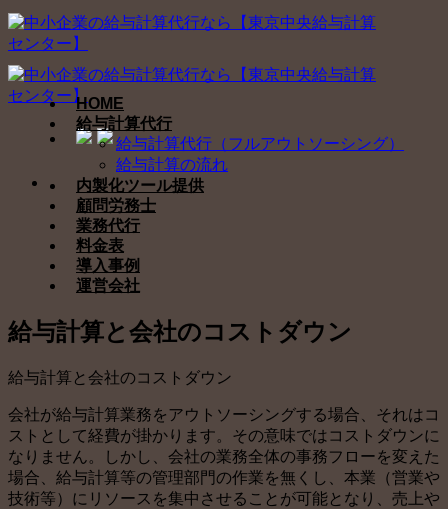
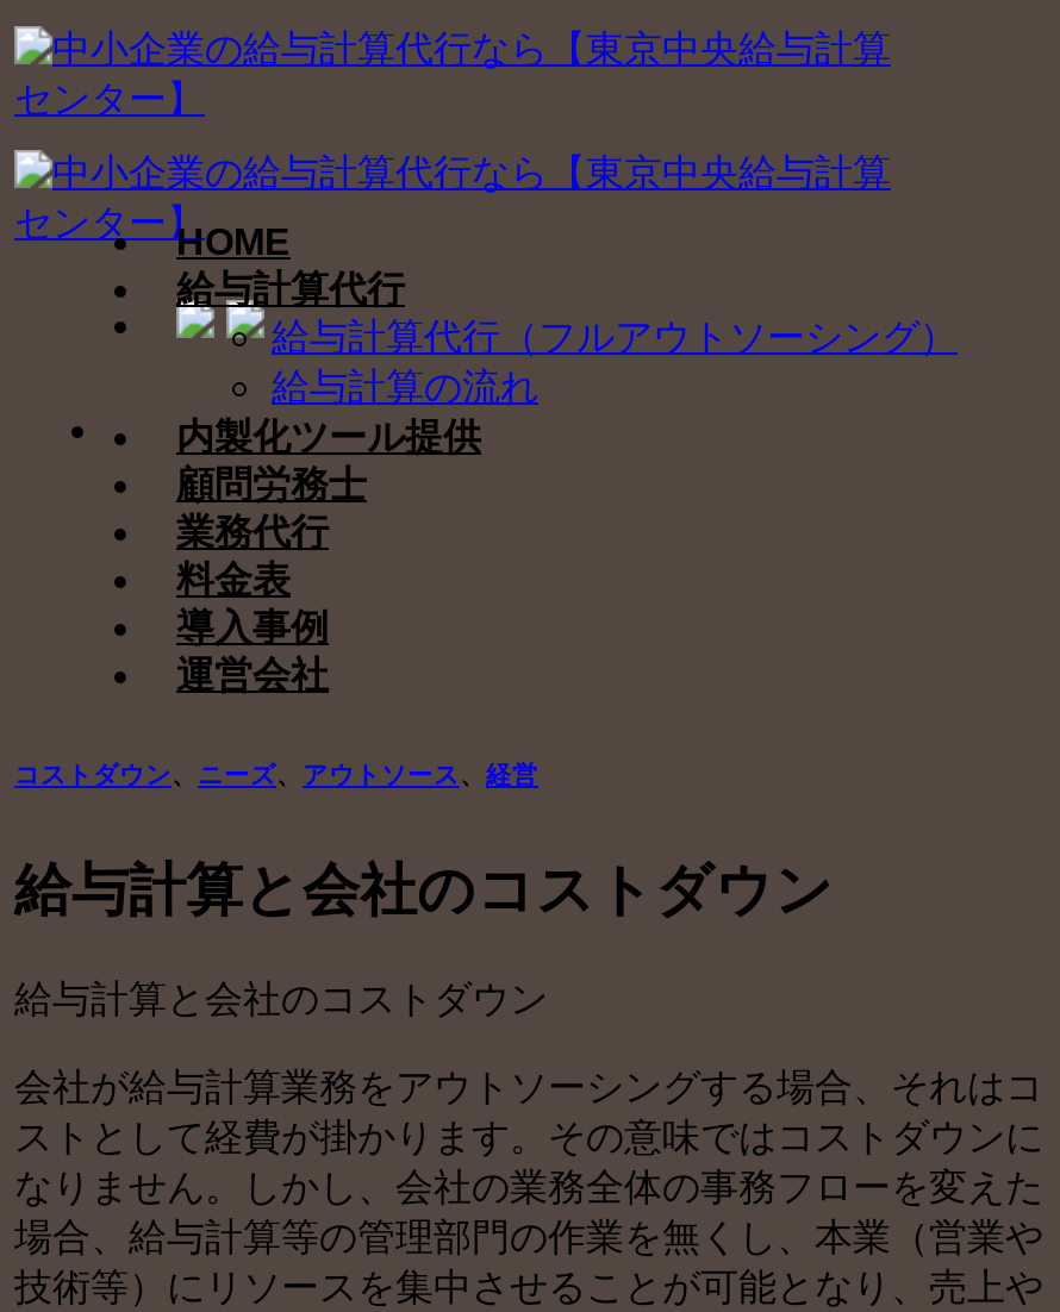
none -> [14,760,538,788] コストダウン、ニーズ、アウトソース、経営

